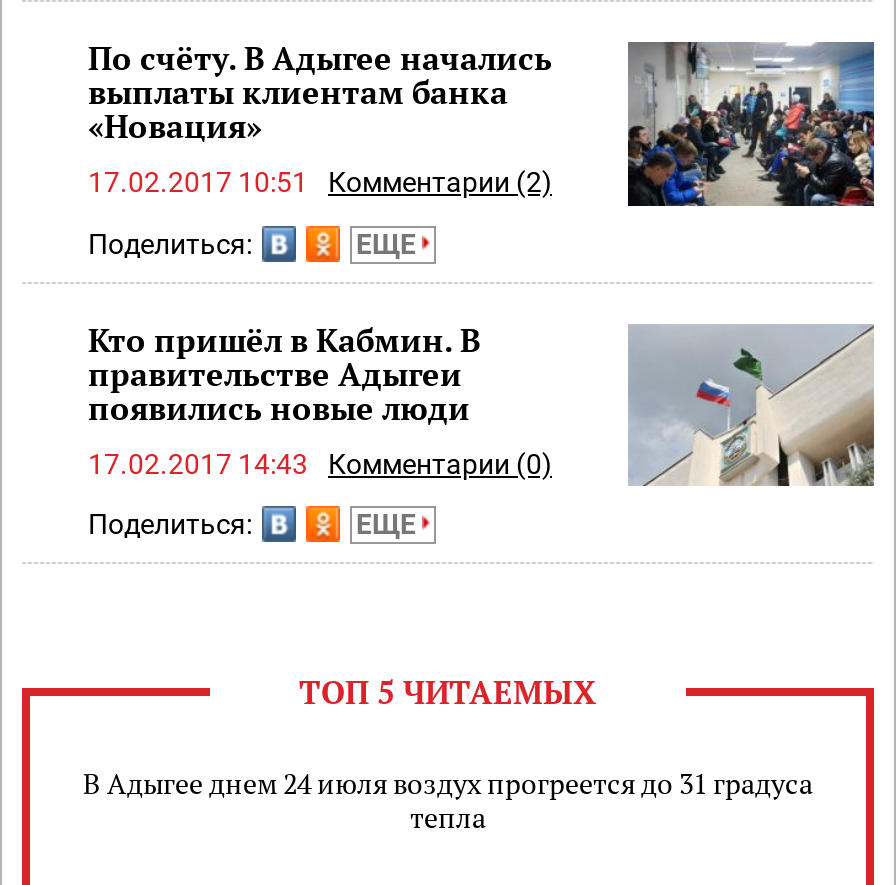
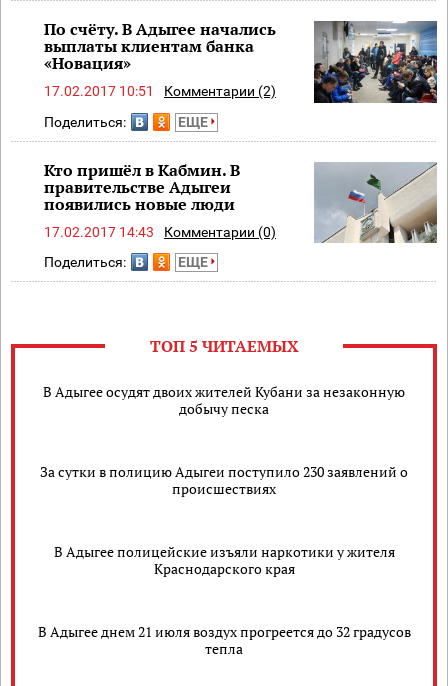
[83,764,813,802] В Адыгее днем 24 июля воздух прогреется до 31 градуса -> [37,382,410,641] В Адыгее осудят двоих жителей Кубани за незаконную | добычу песка | За сутки в полицию Адыгеи поступило 230 заявлений о | происшествиях | В Адыгее полицейские изъяли наркотики у жителя | Краснодарского края | В Адыгее днем 21 июля воздух прогреется до 32 градусов

